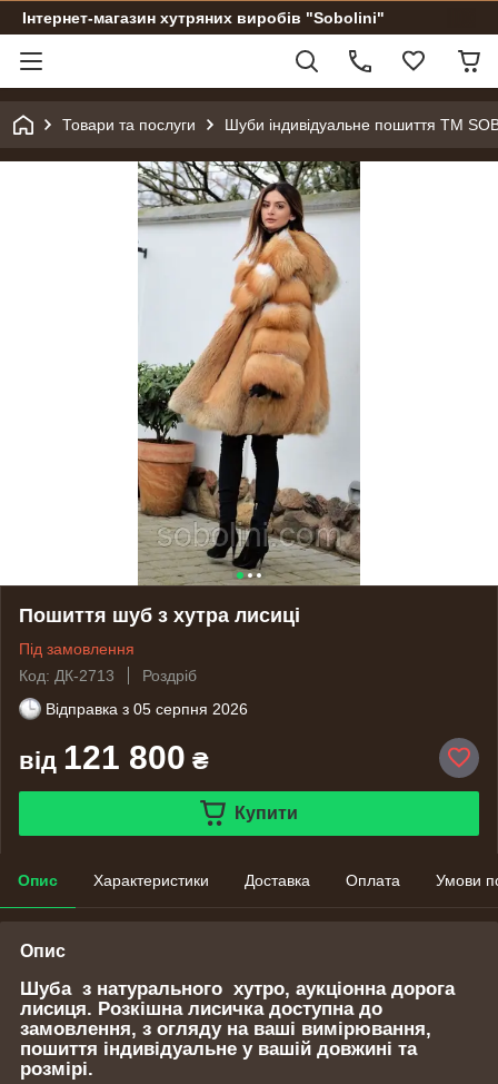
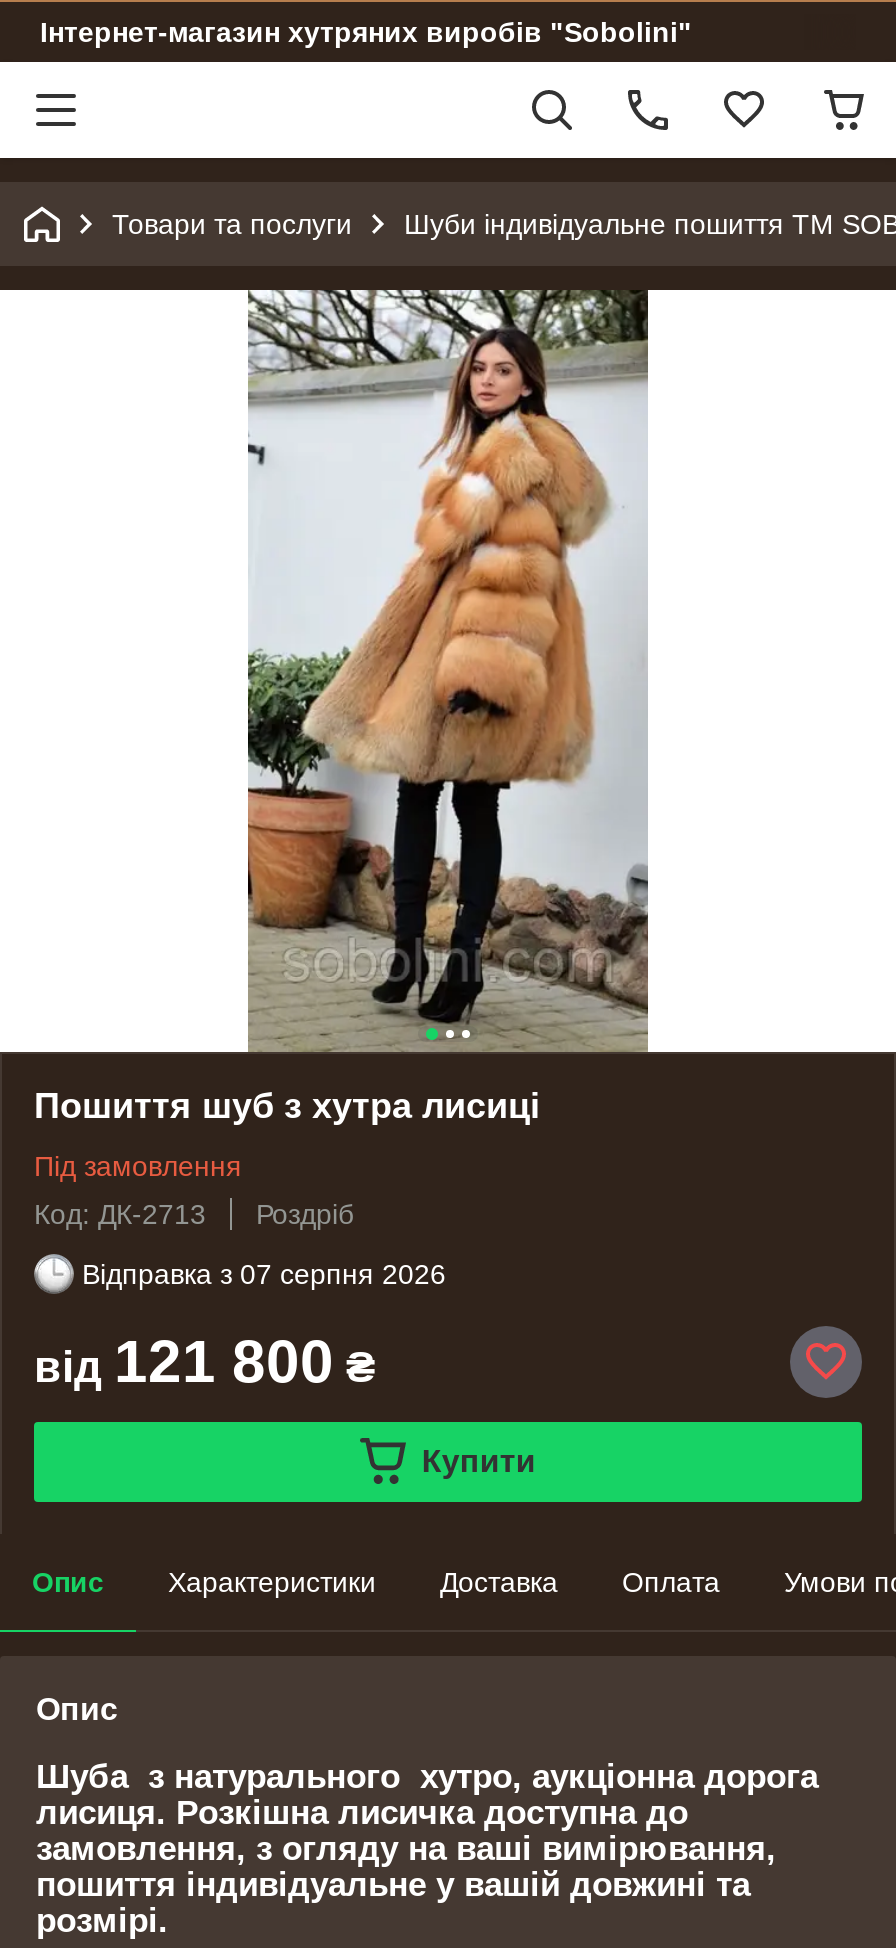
[46,700,248,718] Відправка з 05 серпня 2026 -> [82,1258,446,1290] Відправка з 07 серпня 2026

